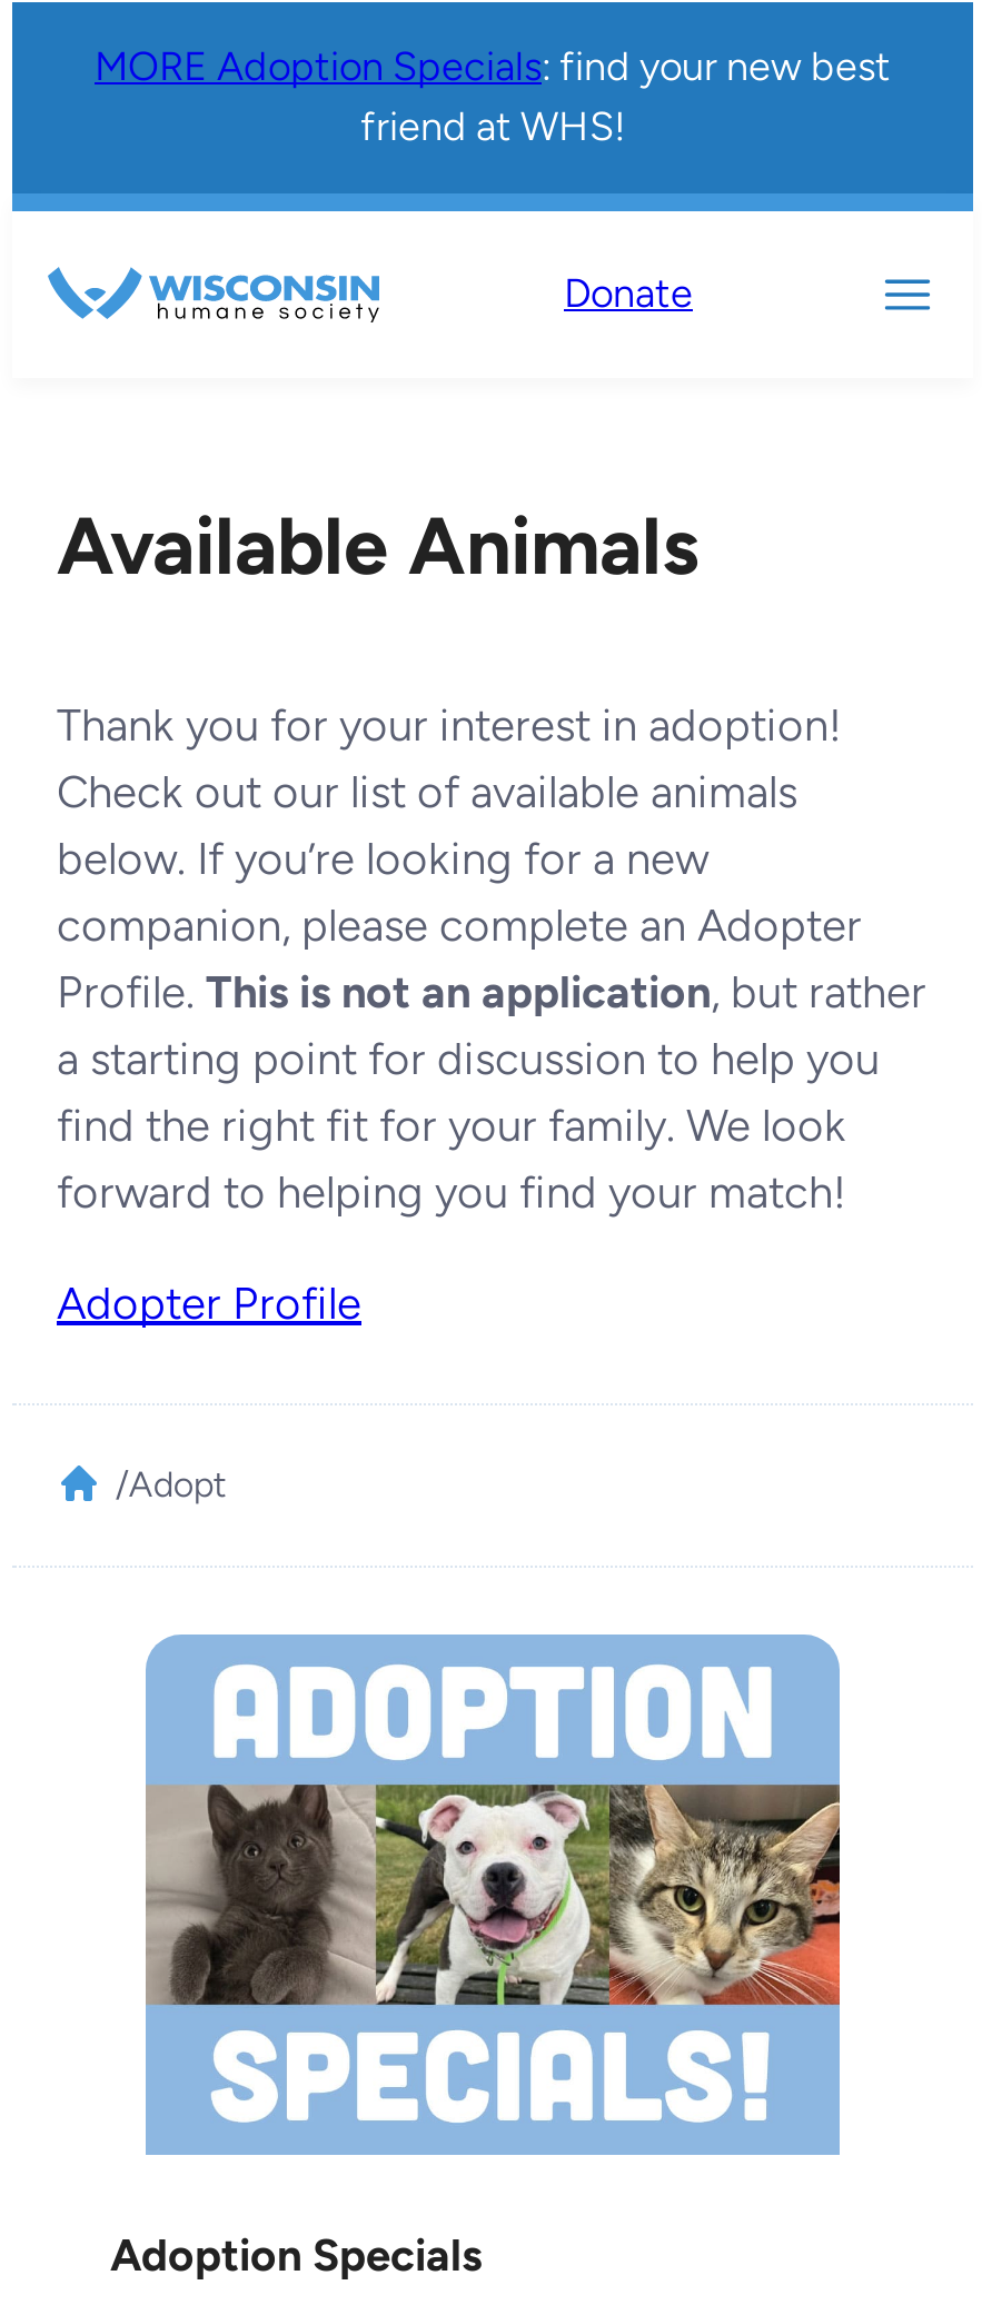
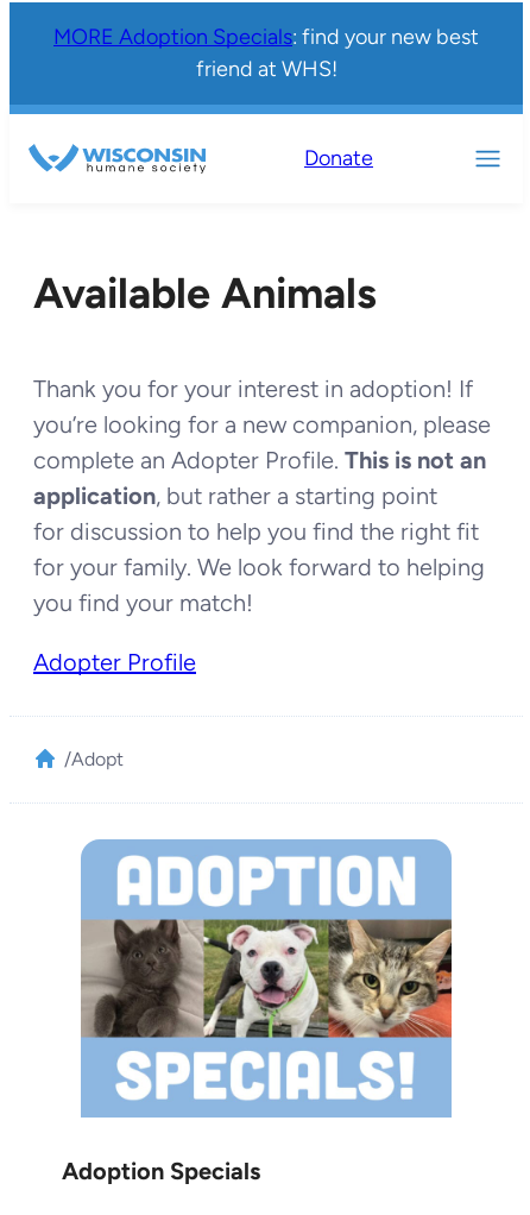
[57,699,926,1219] Thank you for your interest in adoption! | Check out our list of available animals | below. If you’re looking for a new | companion, please complete an Adopter | Profile. This is not an application, but rather | a starting point for discussion to help you | find the right fit for your family. We look | forward to helping you find your match! -> [33,375,491,617] Thank you for your interest in adoption! If | you’re looking for a new companion, please | complete an Adopter Profile. This is not an | application, but rather a starting point | for discussion to help you find the right fit | for your family. We look forward to helping | you find your match!

